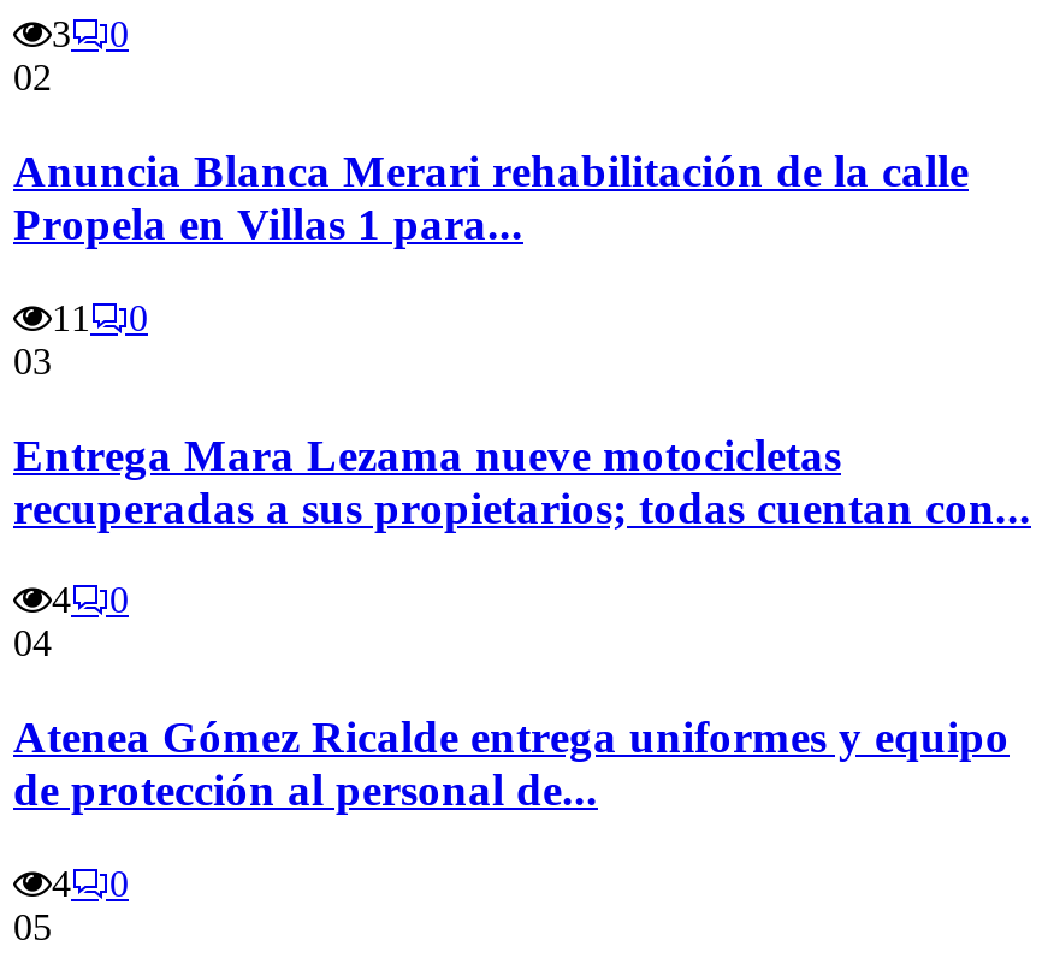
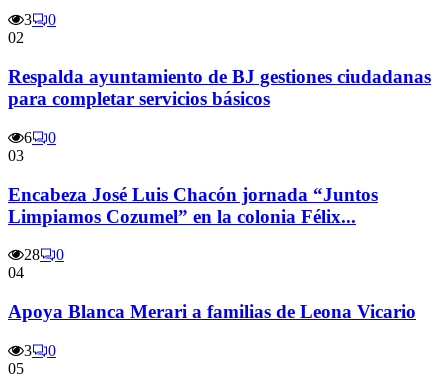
[13,146,969,249] Anuncia Blanca Merari rehabilitación de la calle | Propela en Villas 1 para... -> [8,66,431,109] Respalda ayuntamiento de BJ gestiones ciudadanas | para completar servicios básicos
[52,297,90,338] 11 -> [24,129,32,146] 6
[13,428,1031,532] Entrega Mara Lezama nueve motocicletas | recuperadas a sus propietarios; todas cuentan con... -> [8,183,378,226] Encabeza José Luis Chacón jornada “Juntos | Limpiamos Cozumel” en la colonia Félix...
[52,579,71,620] 4 -> [24,246,40,263] 28
[13,711,1010,815] Atenea Gómez Ricalde entrega uniformes y equipo | de protección al personal de... -> [8,301,416,322] Apoya Blanca Merari a familias de Leona Vicario
[52,862,71,903] 4 -> [24,342,32,359] 3

